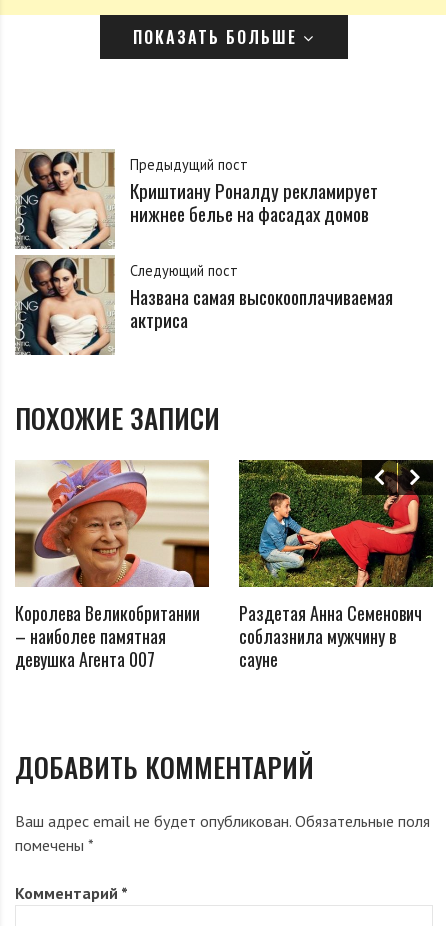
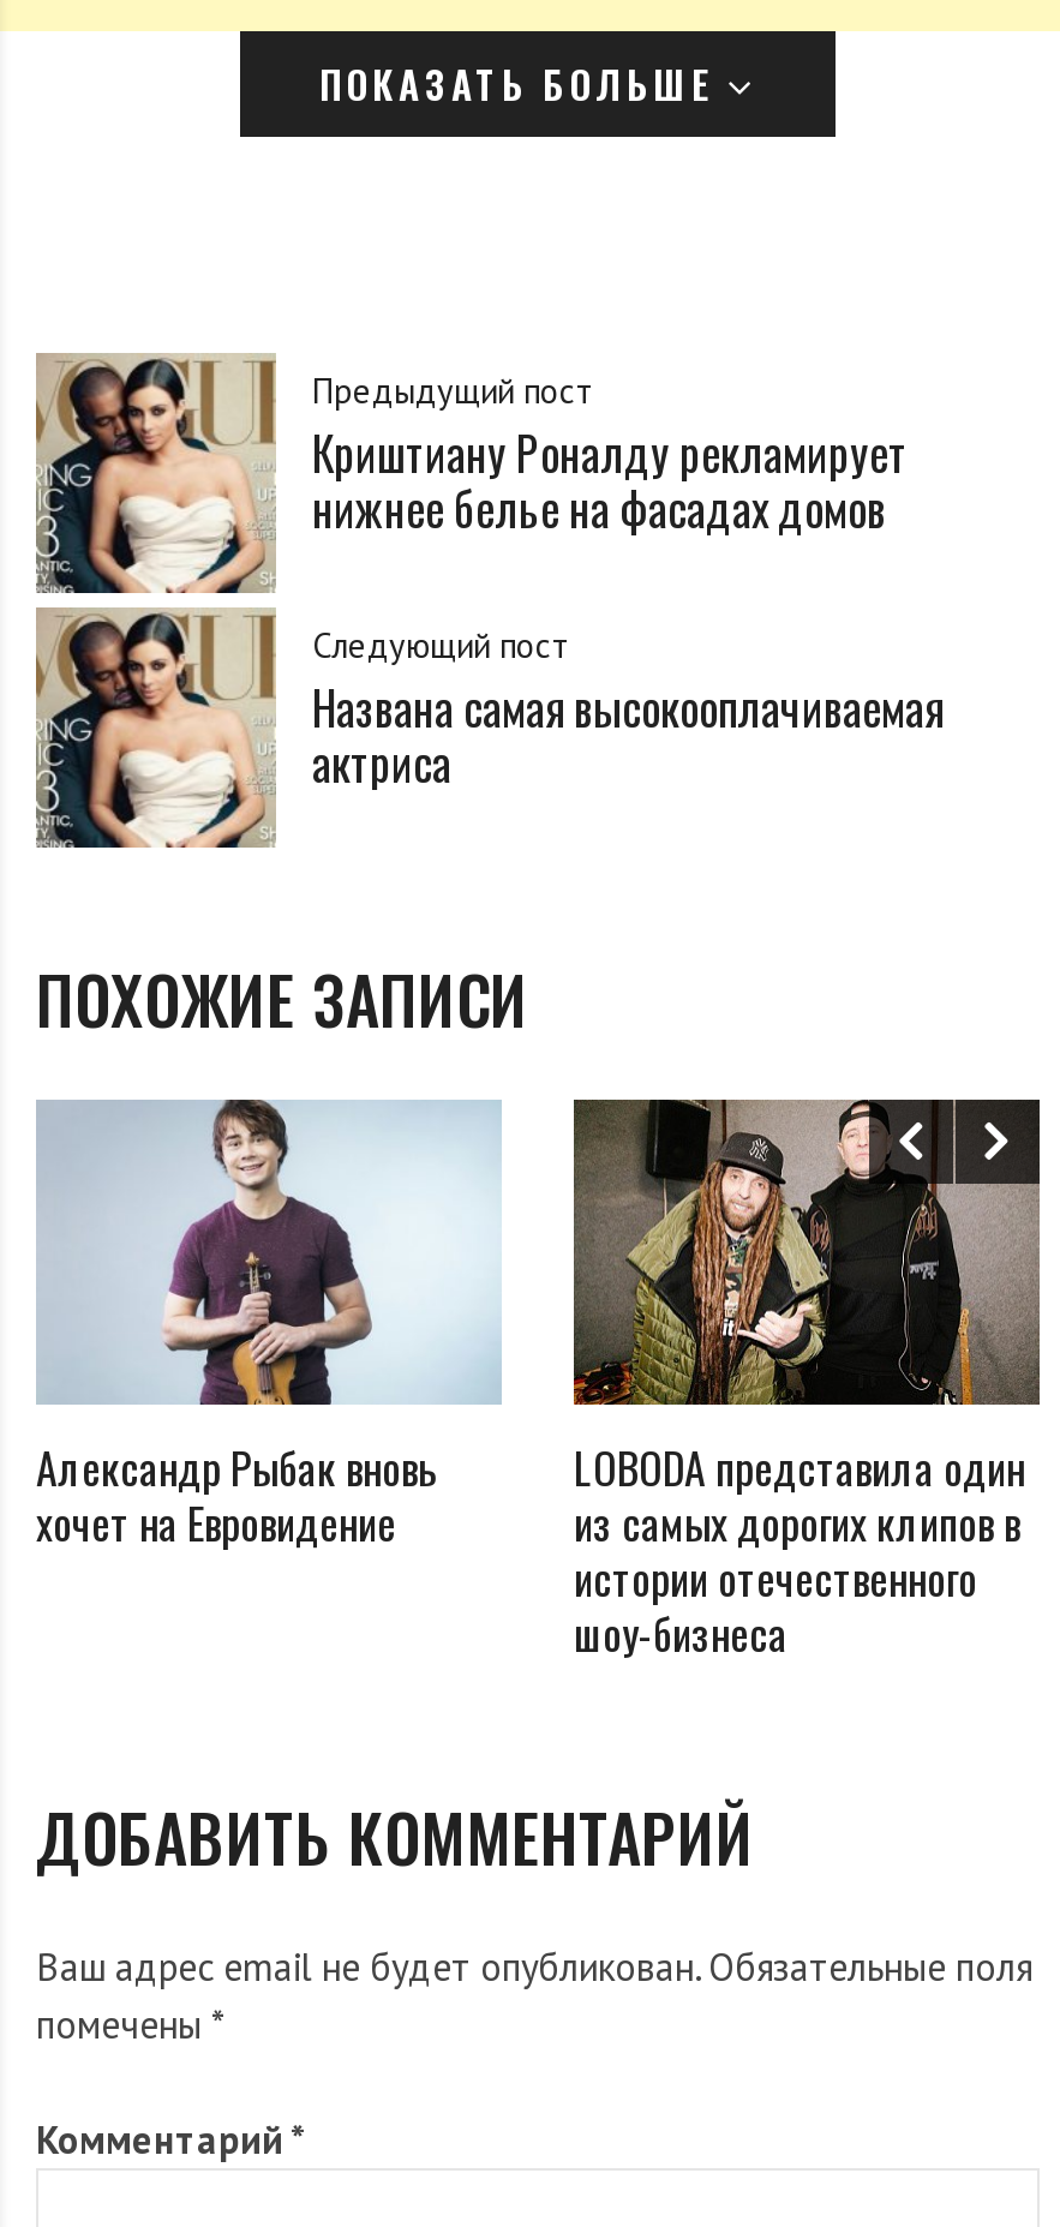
[14,459,210,671] [image] | Королева Великобритании | – наиболее памятная | девушка Агента 007 -> [36,1100,502,1552] [image] | Александр Рыбак вновь | хочет на Евровидение
[238,460,434,671] [image] | Раздетая Анна Семенович | соблазнила мужчину в | сауне -> [571,1100,1042,1663] [image] | LOBODA представила один | из самых дорогих клипов в | истории отечественного | шоу-бизнеса

